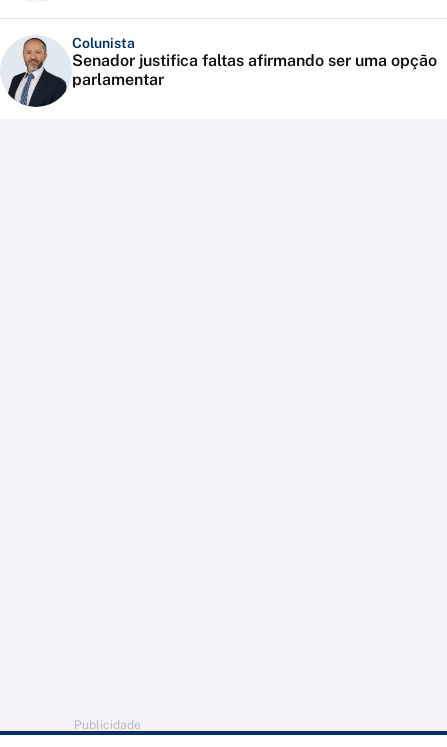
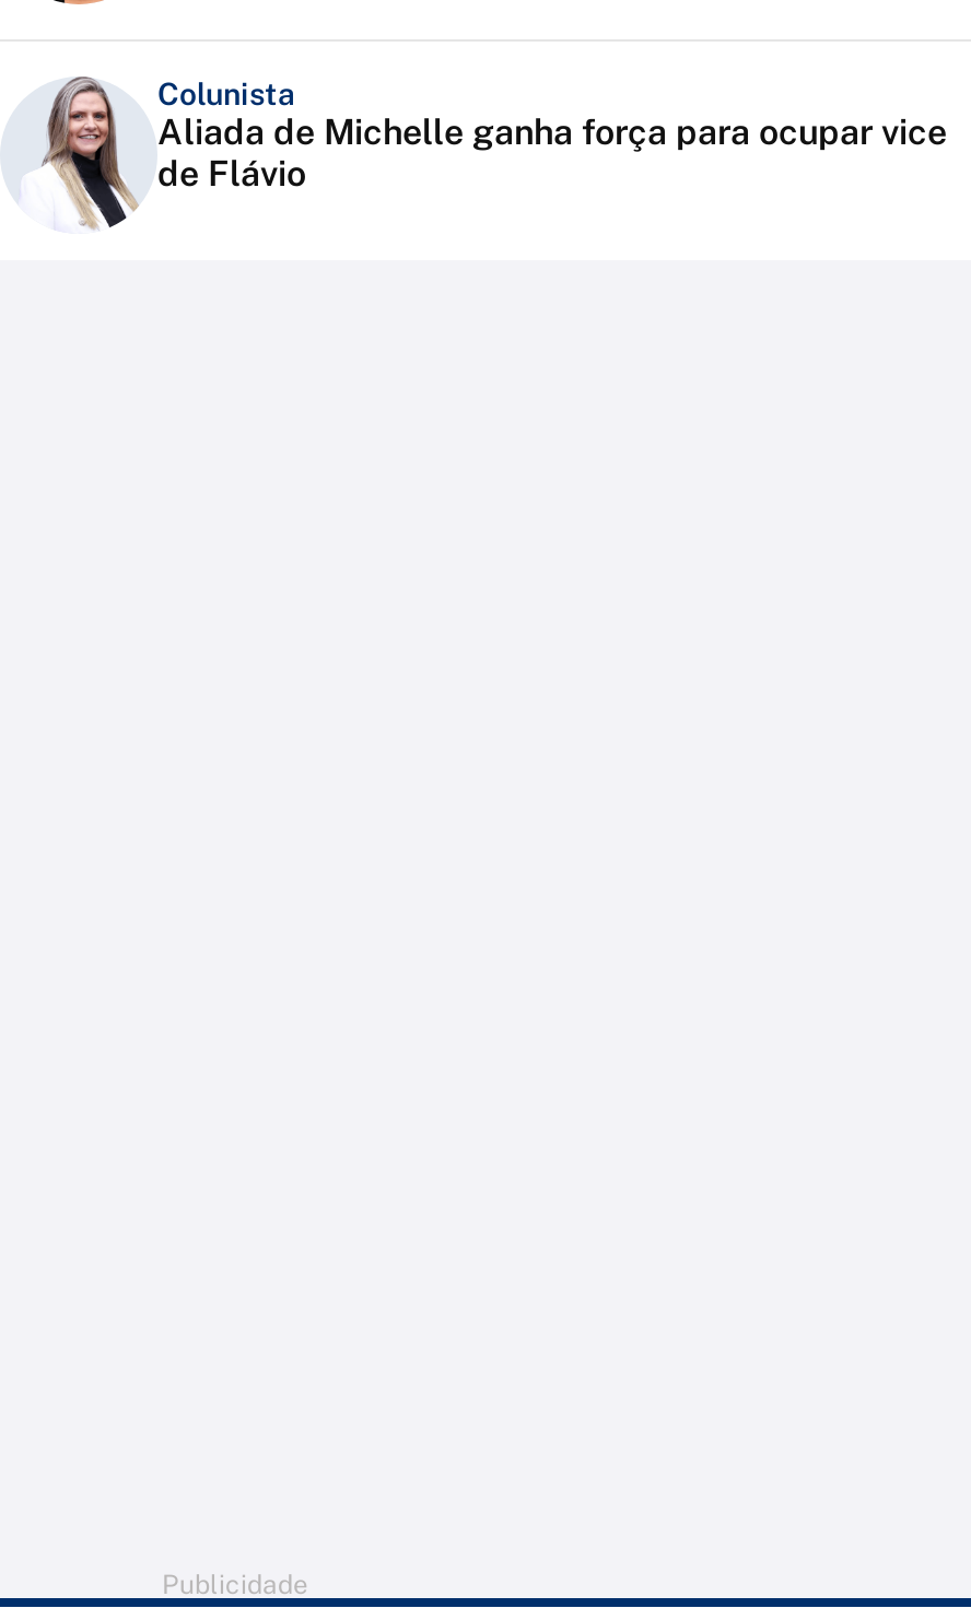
[7,36,437,108] [image] | Senador justifica faltas afirmando ser uma opção | parlamentar -> [17,74,947,234] [image] | Aliada de Michelle ganha força para ocupar vice | de Flávio

